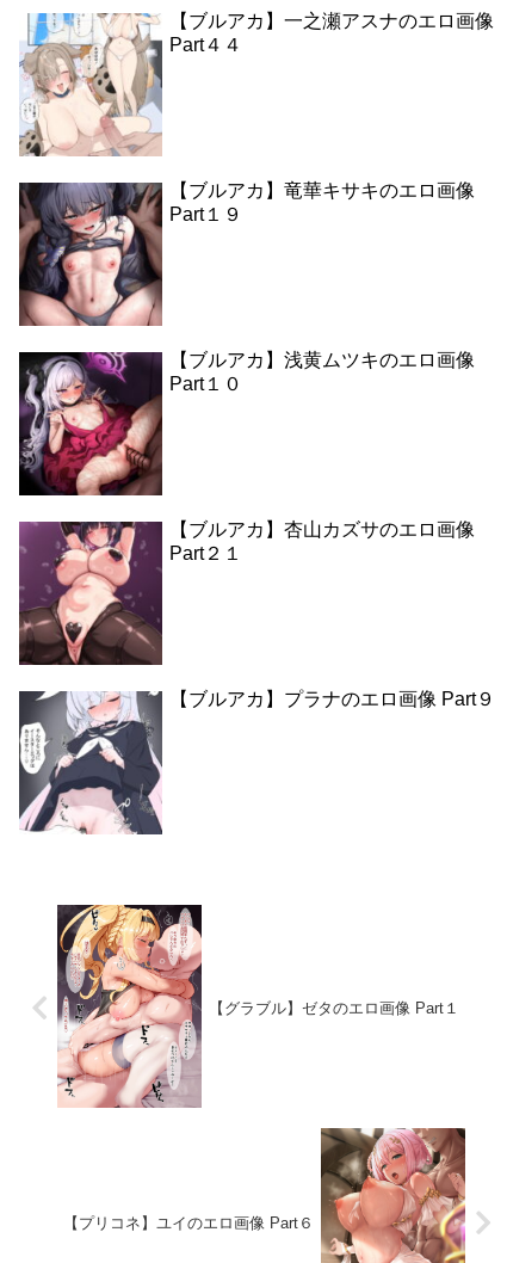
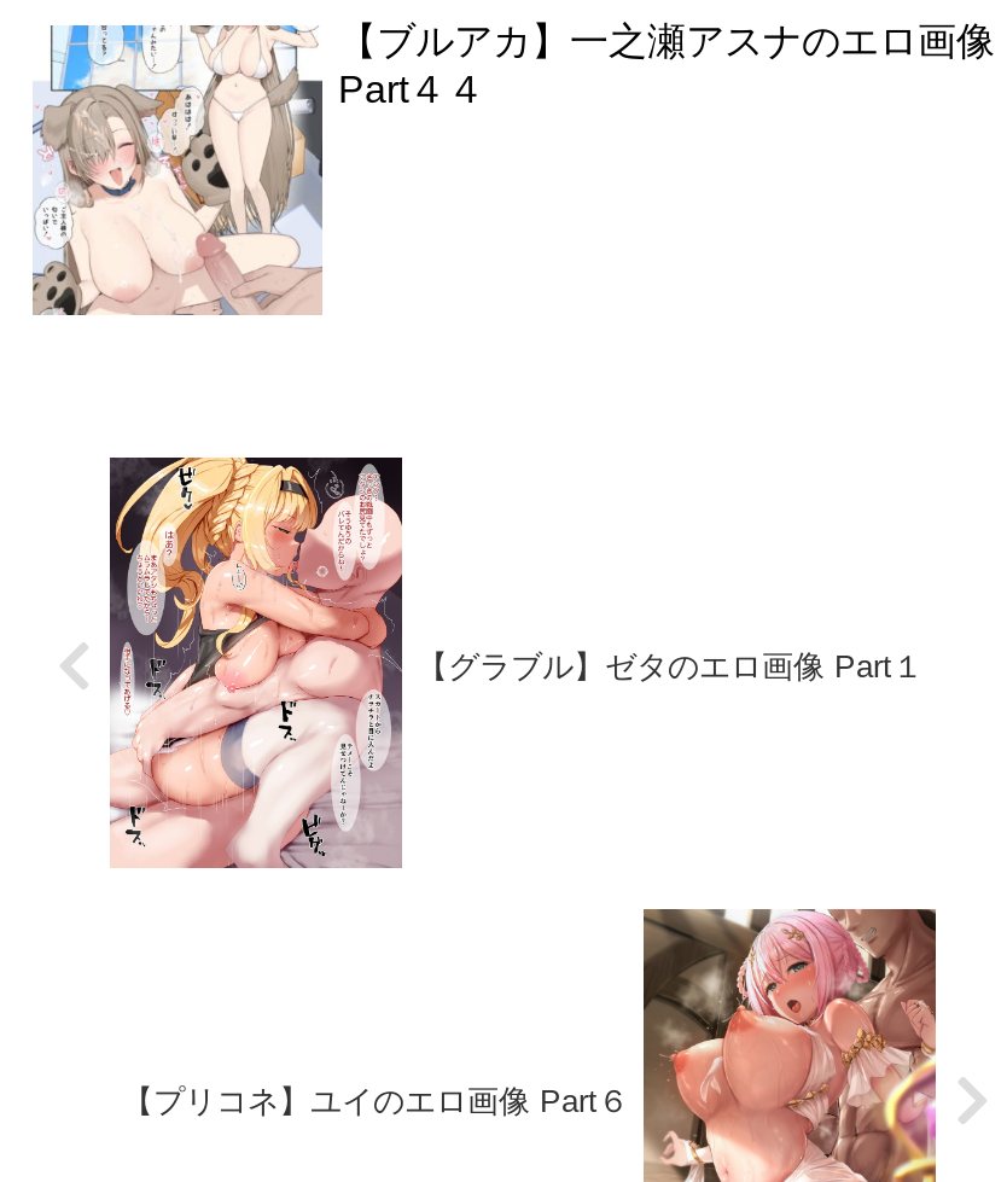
[18,180,475,327] [image] | 【ブルアカ】竜華キサキのエロ画像 | Part１９ -> none
[18,350,475,497] [image] | 【ブルアカ】浅黄ムツキのエロ画像 | Part１０ -> none
[18,519,475,666] [image] | 【ブルアカ】杏山カズサのエロ画像 | Part２１ -> none
[18,689,496,836] [image] | 【ブルアカ】プラナのエロ画像 Part９ -> none

